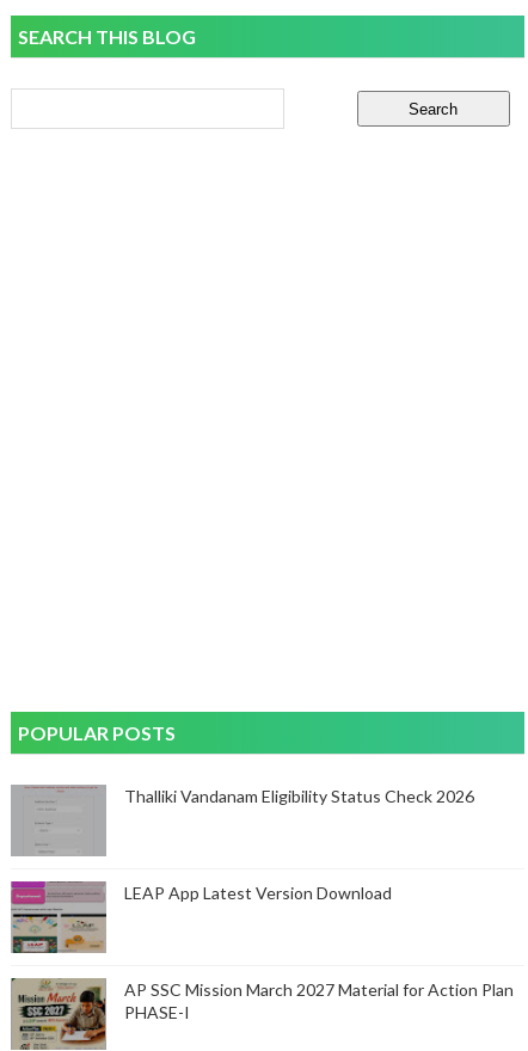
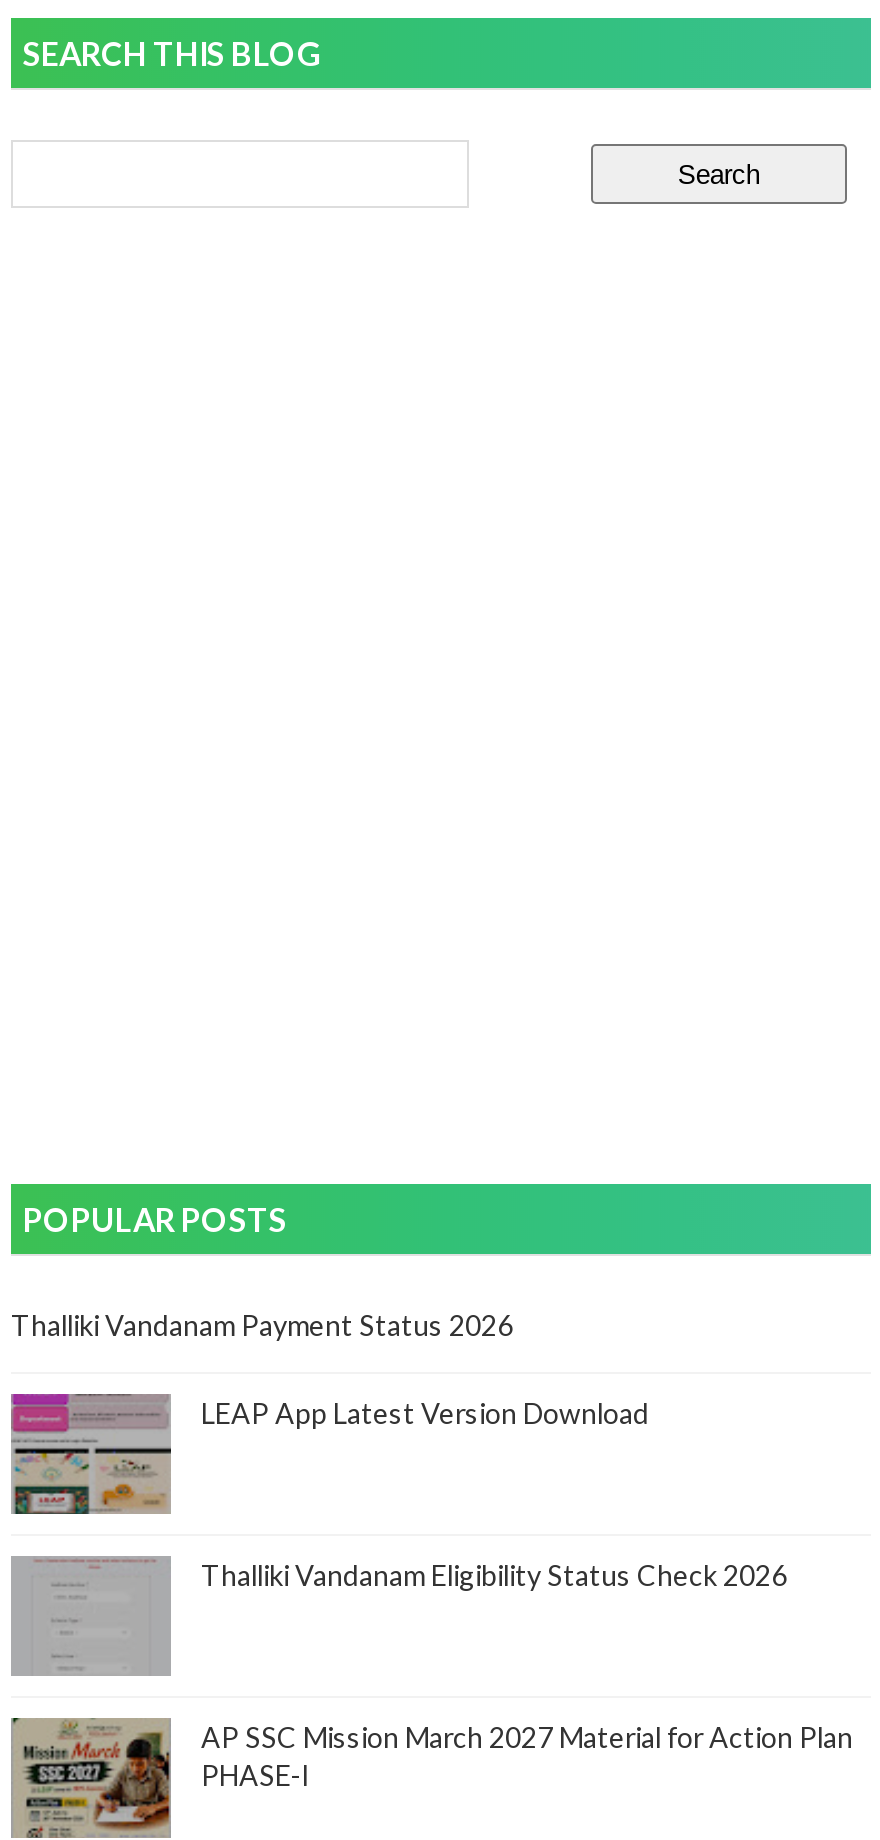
none -> [11,1308,513,1342] Thalliki Vandanam Payment Status 2026
moved [124,786,474,806] -> [201,1558,787,1592]: Thalliki Vandanam Eligibility Status Check 2026
moved [11,880,392,953] -> [9,1392,649,1516]: [image] | LEAP App Latest Version Download

